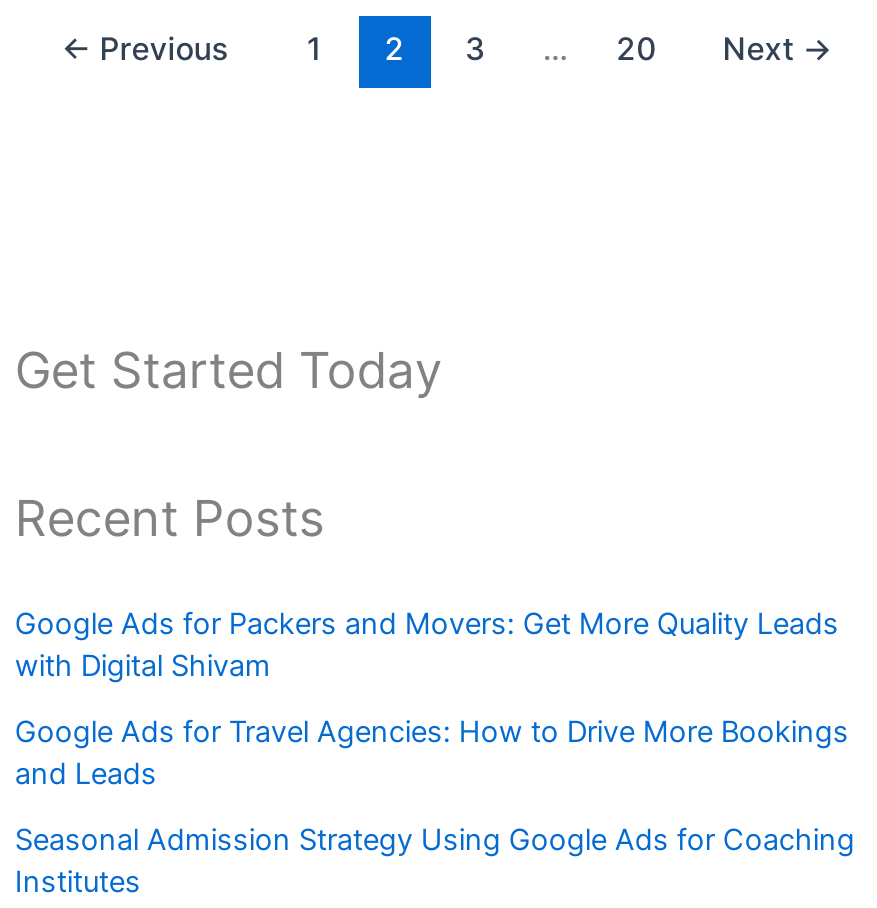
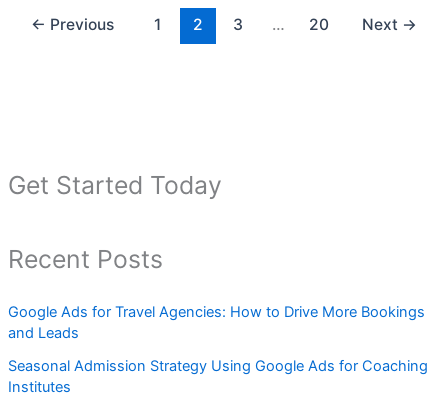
[15,605,839,683] Google Ads for Packers and Movers: Get More Quality Leads | with Digital Shivam -> none

